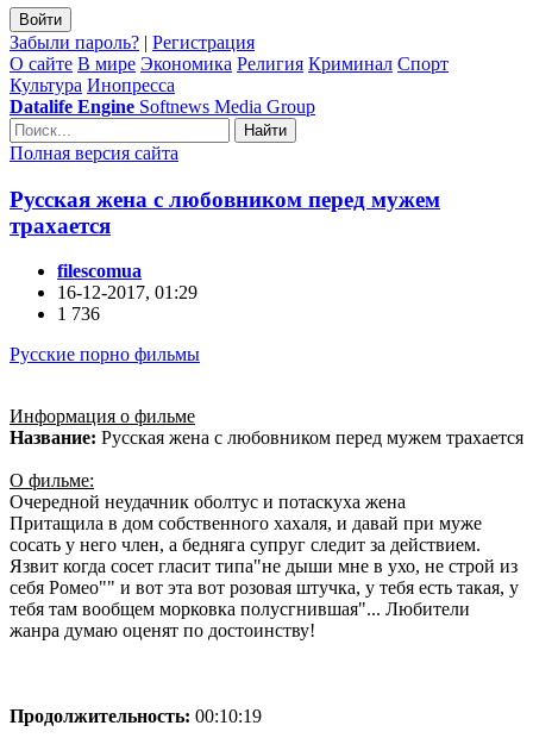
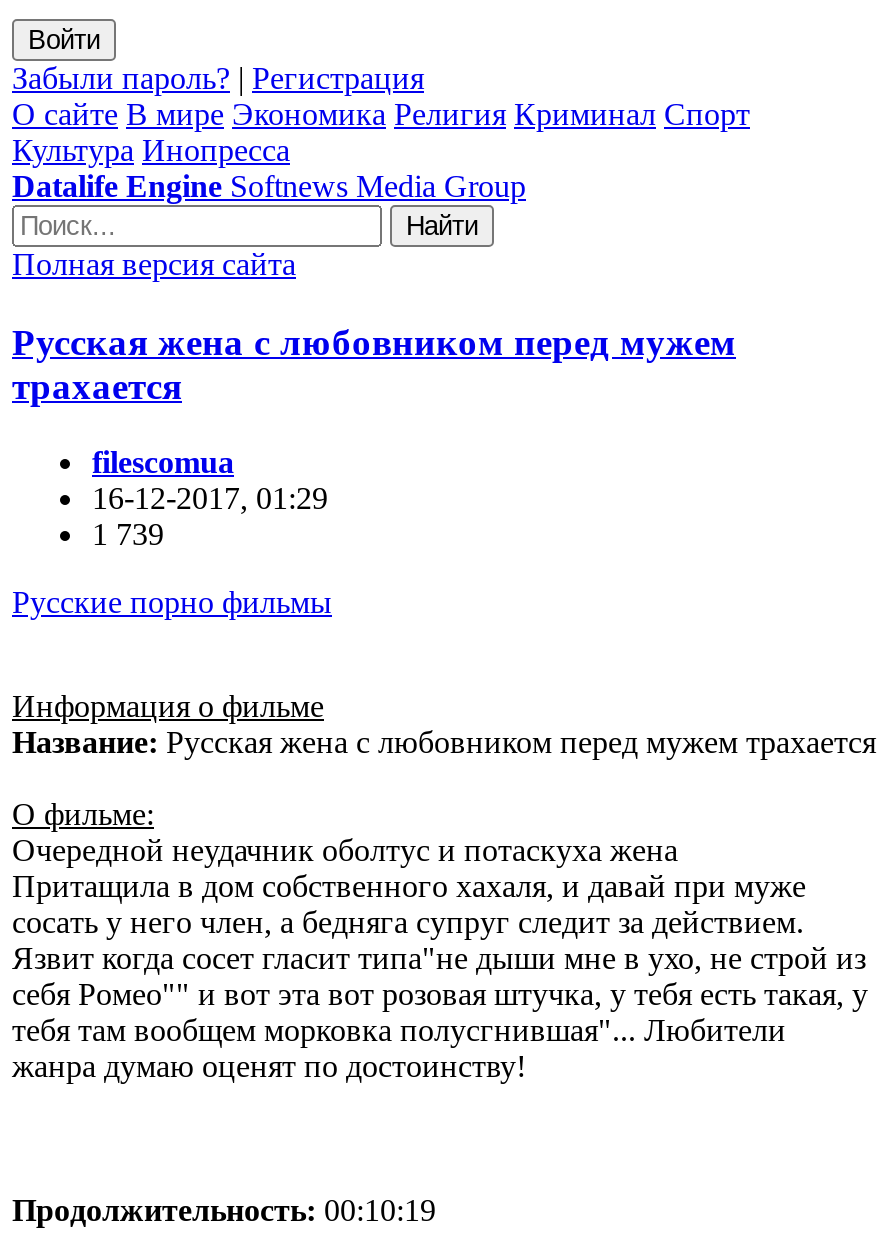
[57,304,100,324] 1 736 -> [92,518,164,552] 1 739

